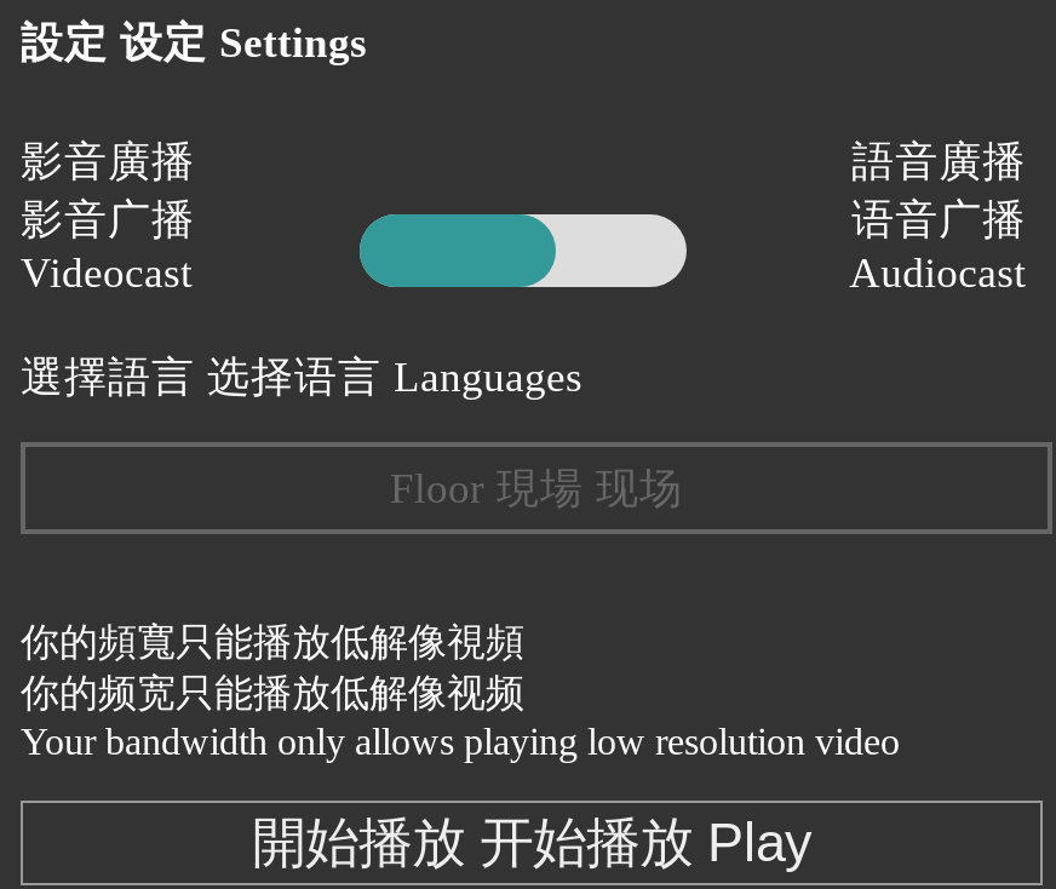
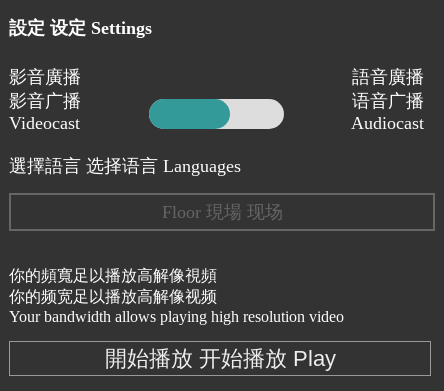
[21,621,900,762] 你的頻寬只能播放低解像視頻 | 你的频宽只能播放低解像视频 | Your bandwidth only allows playing low resolution video -> [9,267,344,325] 你的頻寬足以播放高解像視頻 | 你的频宽足以播放高解像视频 | Your bandwidth allows playing high resolution video

